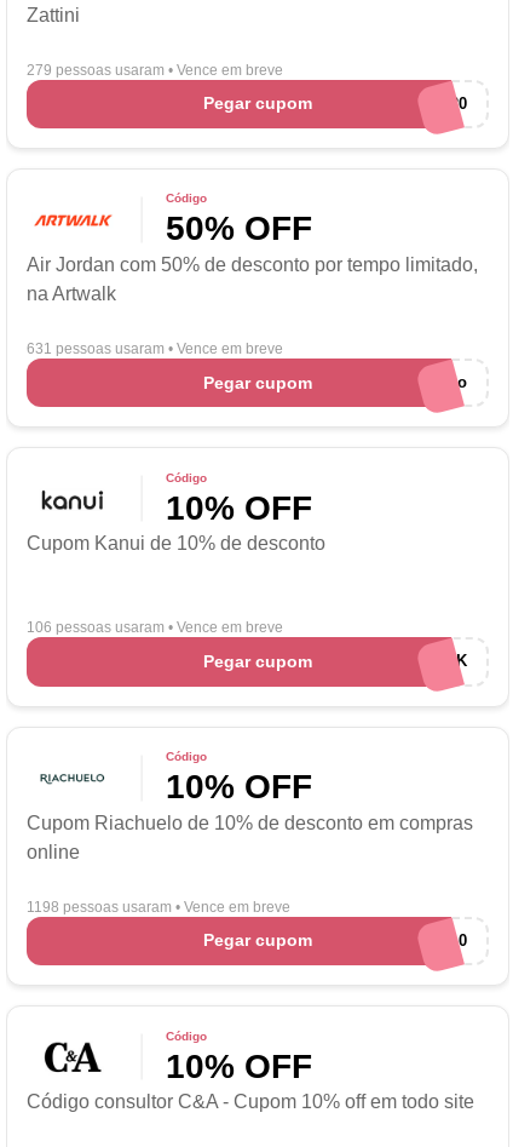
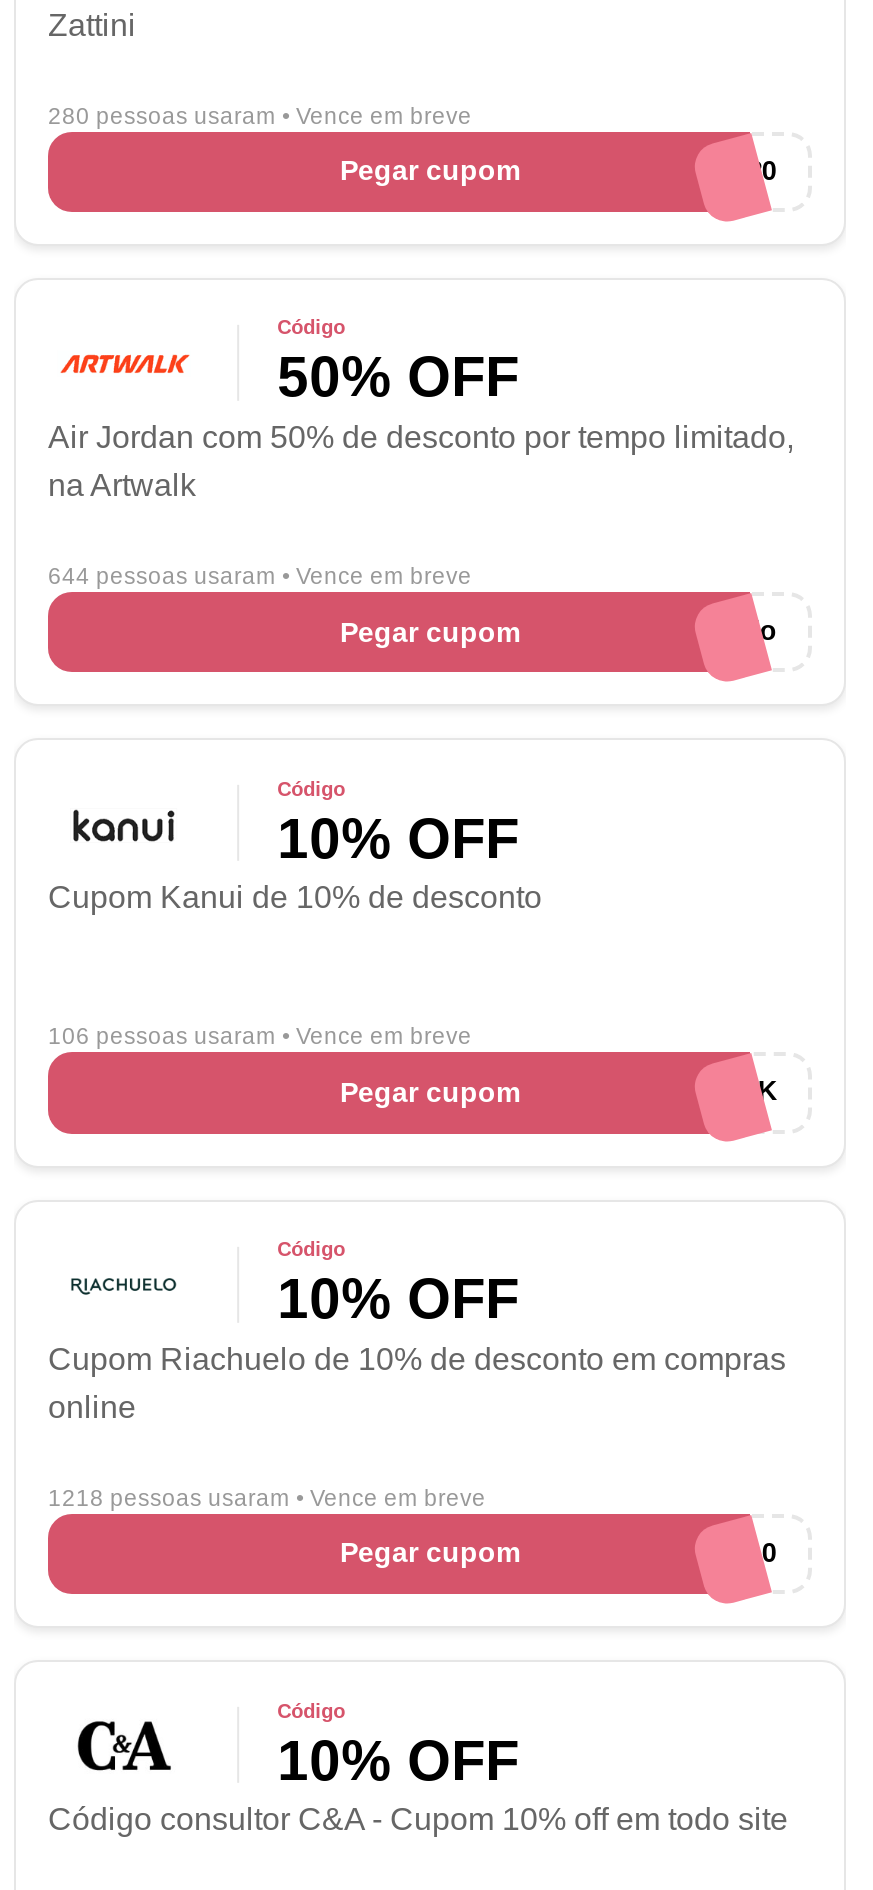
[27,61,283,77] 279 pessoas usaram • Vence em breve -> [48,101,472,127] 280 pessoas usaram • Vence em breve
[27,340,283,356] 631 pessoas usaram • Vence em breve -> [48,562,472,588] 644 pessoas usaram • Vence em breve
[27,898,290,914] 1198 pessoas usaram • Vence em breve -> [48,1483,486,1509] 1218 pessoas usaram • Vence em breve

